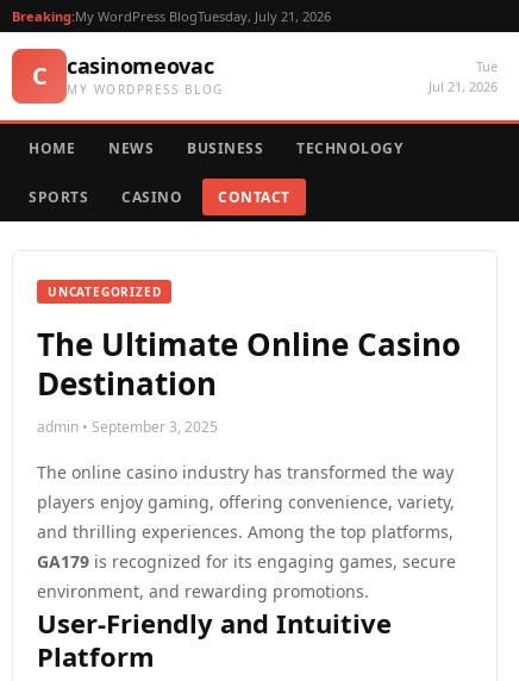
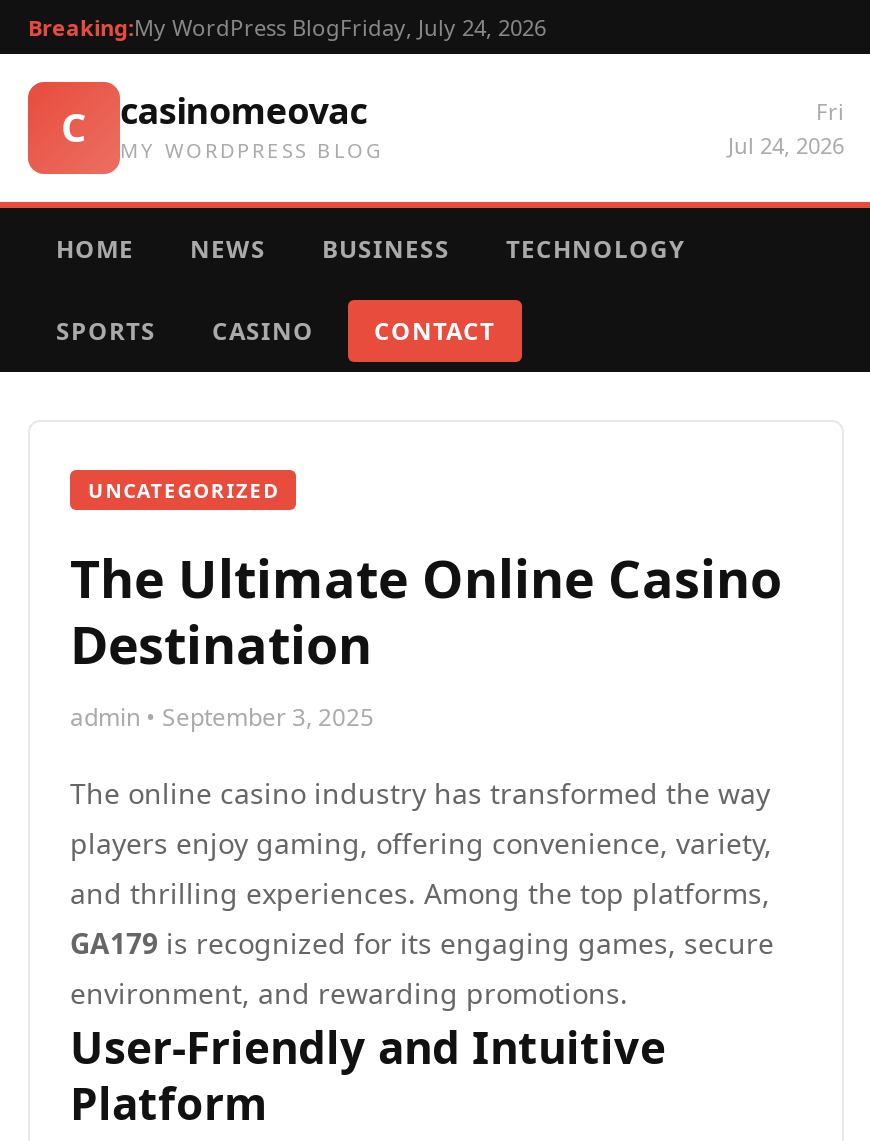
[12,7,331,25] Breaking:My WordPress BlogTuesday, July 21, 2026 -> [28,12,546,42] Breaking:My WordPress BlogFriday, July 24, 2026
[429,57,498,95] Tue | Jul 21, 2026 -> [728,96,844,160] Fri | Jul 24, 2026

